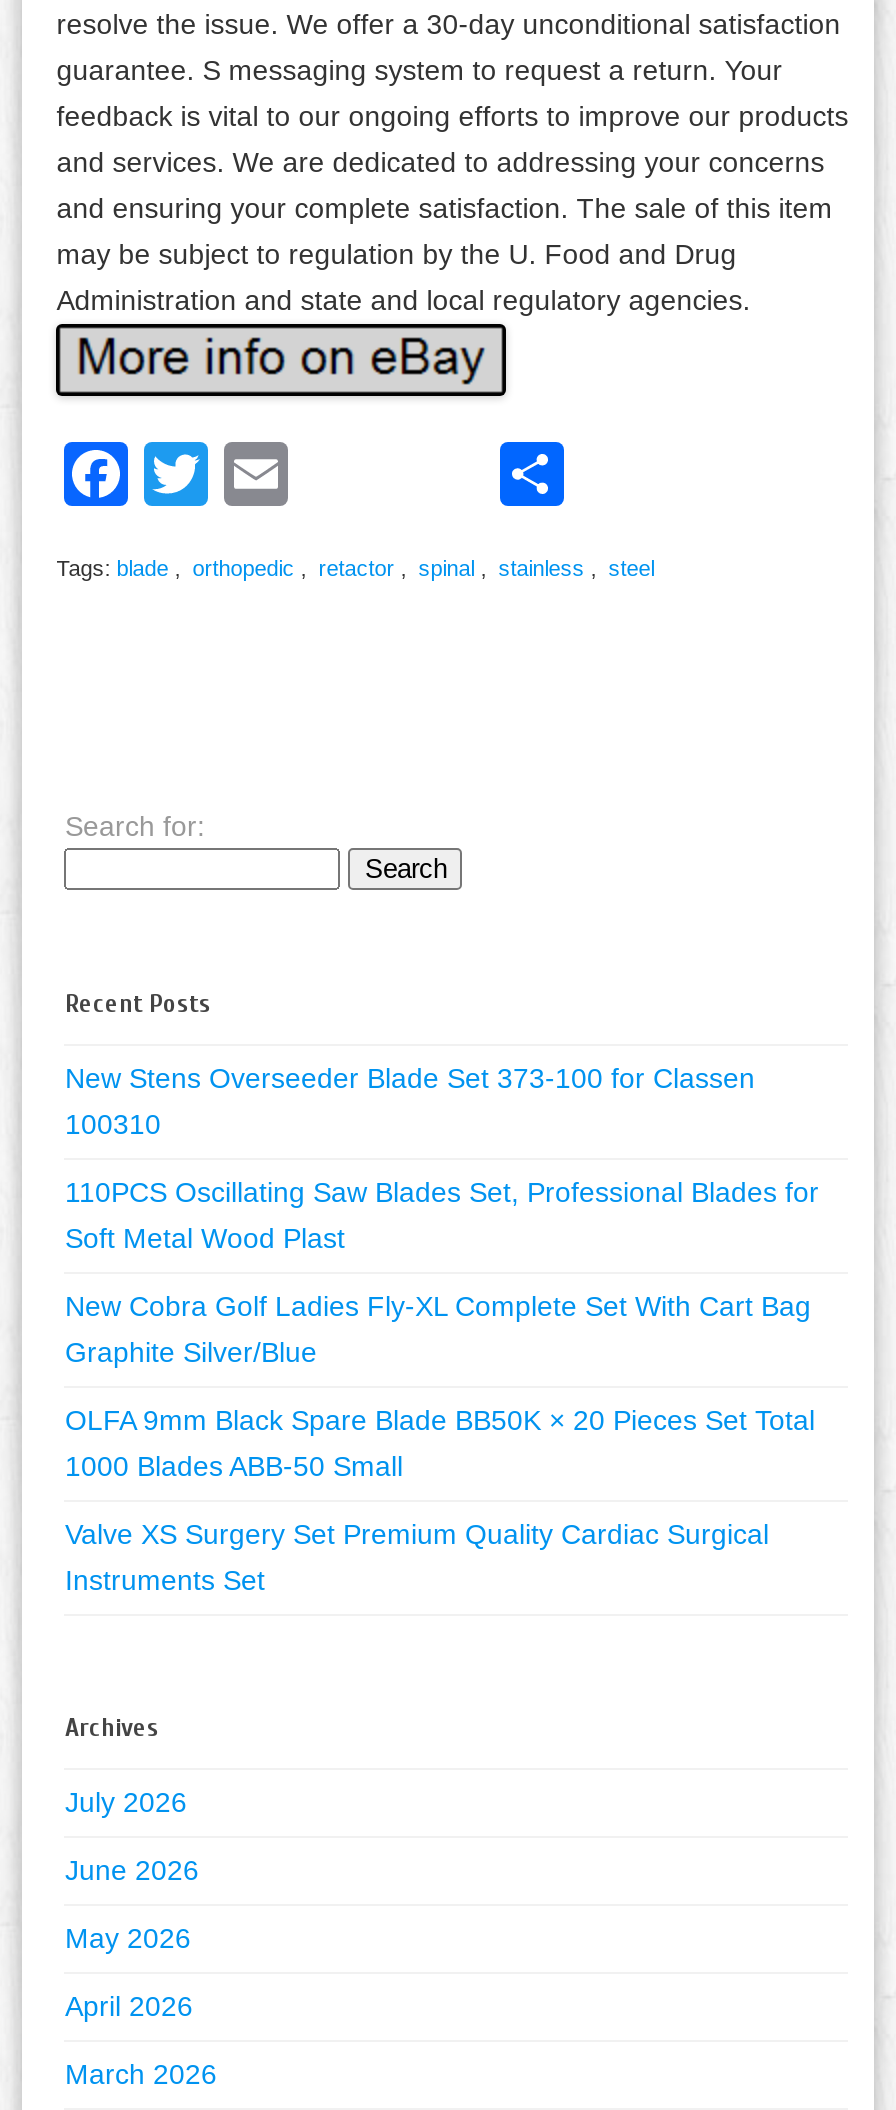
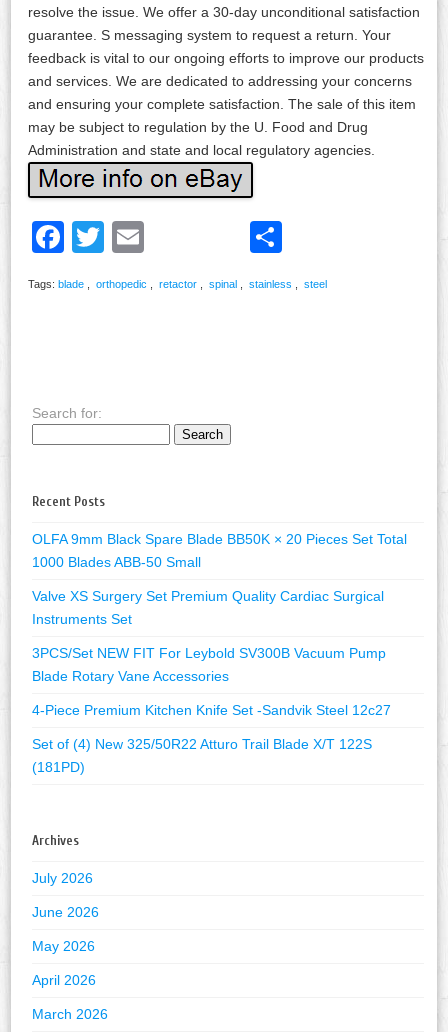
[65,1062,819,1368] New Stens Overseeder Blade Set 373-100 for Classen | 100310 | 110PCS Oscillating Saw Blades Set, Professional Blades for | Soft Metal Wood Plast | New Cobra Golf Ladies Fly-XL Complete Set With Cart Bag | Graphite Silver/Blue -> none
moved [65,1404,815,1596] -> [32,531,407,627]: OLFA 9mm Black Spare Blade BB50K × 20 Pieces Set Total | 1000 Blades ABB-50 Small | Valve XS Surgery Set Premium Quality Cardiac Surgical | Instruments Set
none -> [32,645,391,775] 3PCS/Set NEW FIT For Leybold SV300B Vacuum Pump | Blade Rotary Vane Accessories | 4-Piece Premium Kitchen Knife Set -Sandvik Steel 12c27 | Set of (4) New 325/50R22 Atturo Trail Blade X/T 122S | (181PD)

